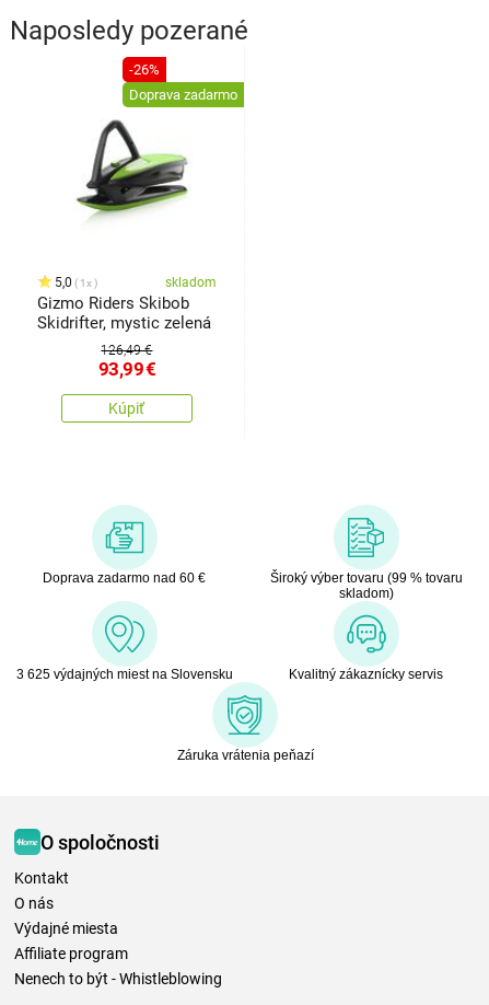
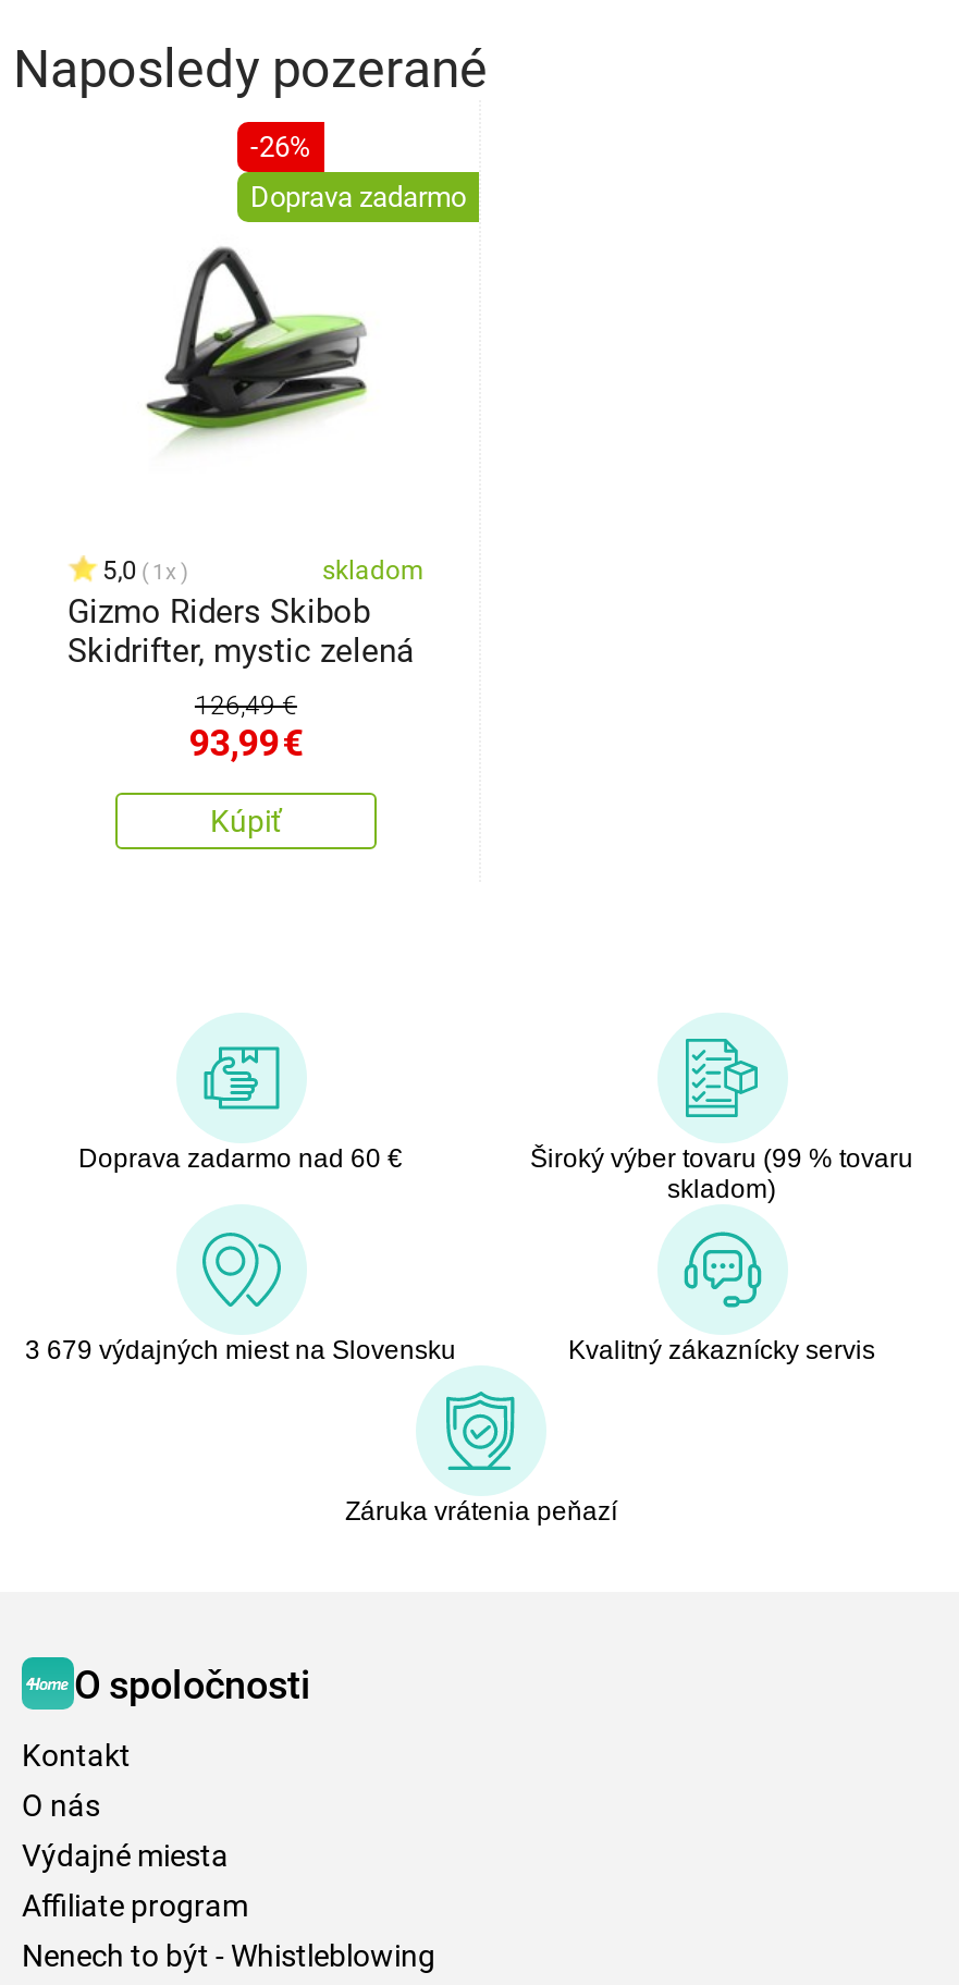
[16,667,232,682] 3 625 výdajných miest na Slovensku -> [25,1335,456,1366] 3 679 výdajných miest na Slovensku

